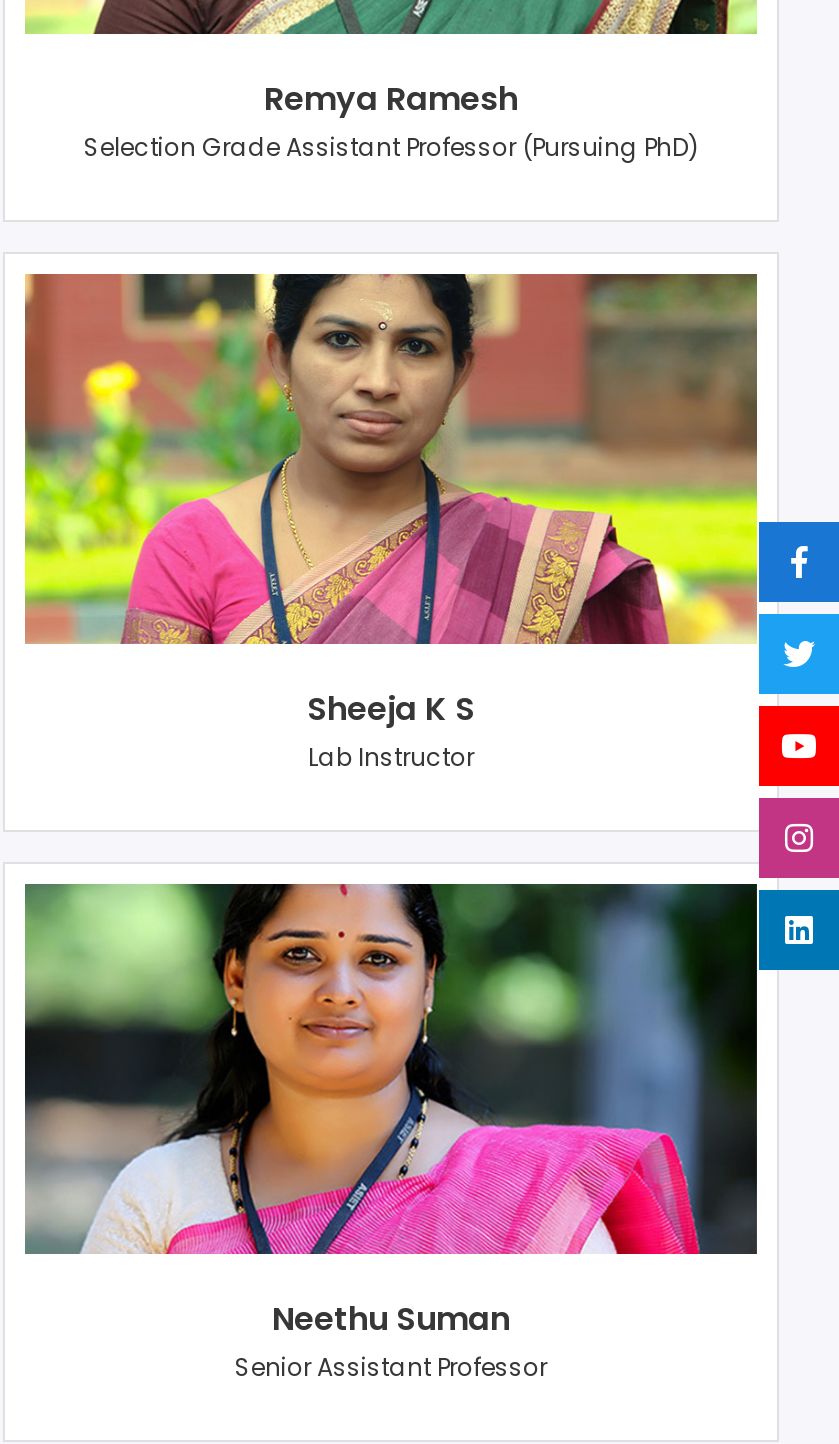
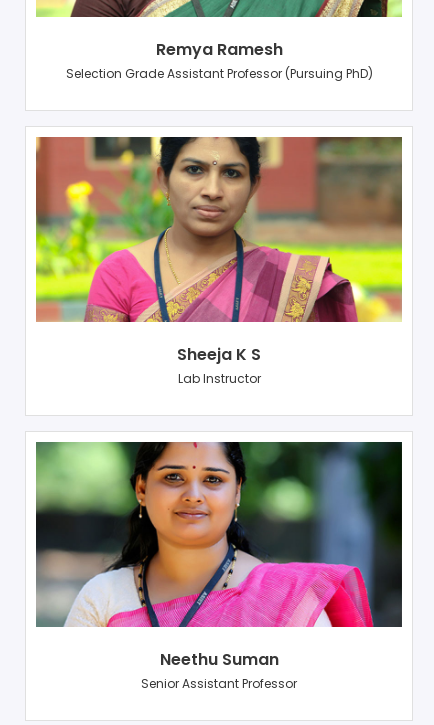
[757,520,833,972] [image] -> none

